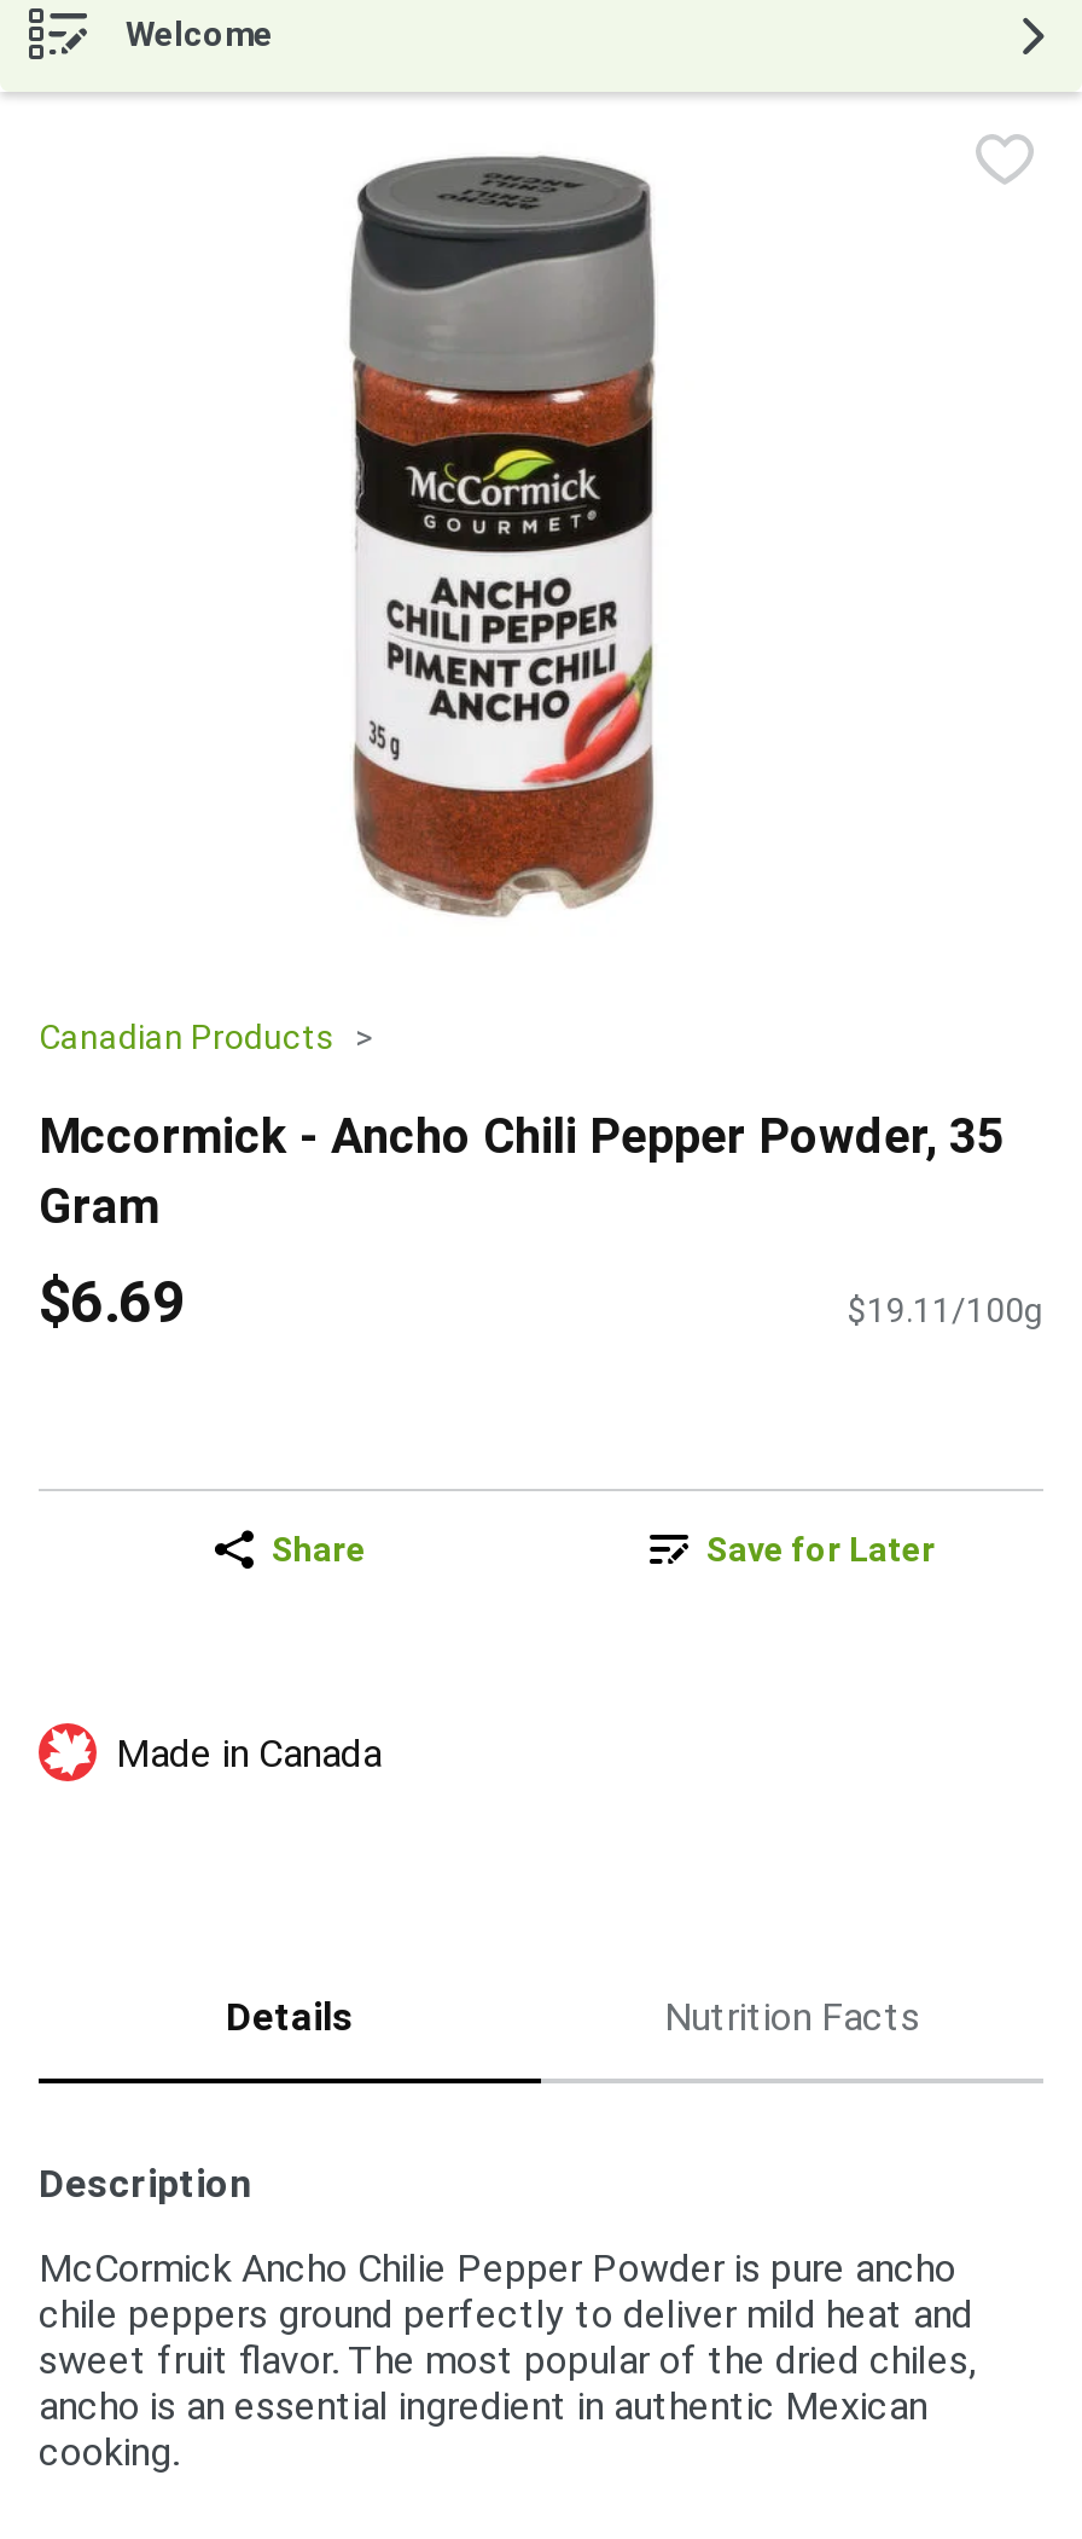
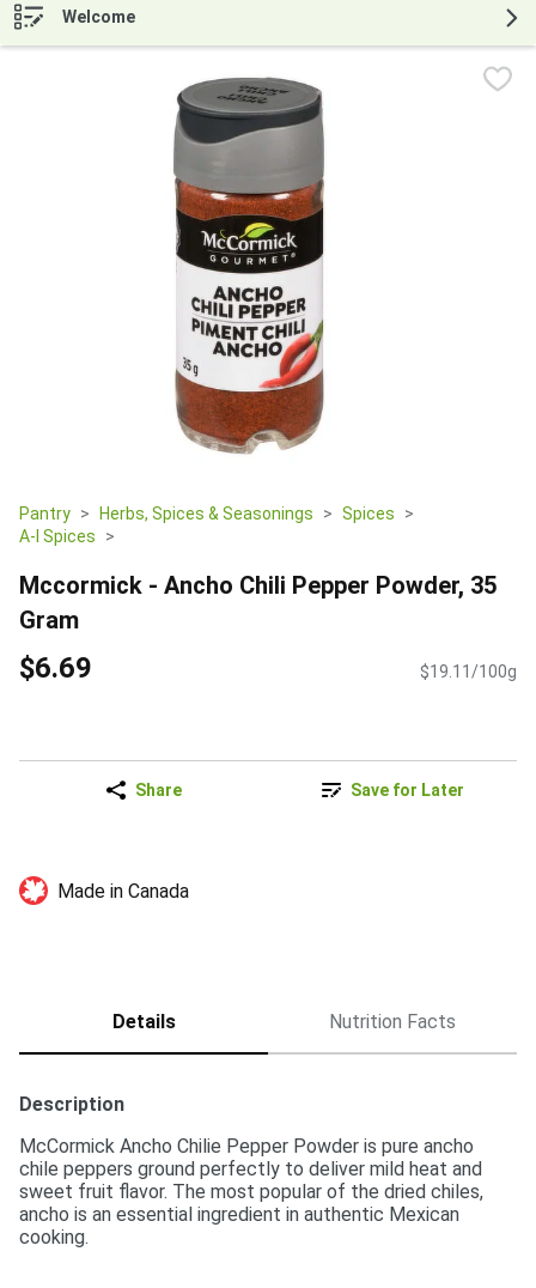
[39,1018,336,1056] Canadian Products -> [19,504,395,546] Pantry | Herbs, Spices & Seasonings | Spices | A-I Spices

